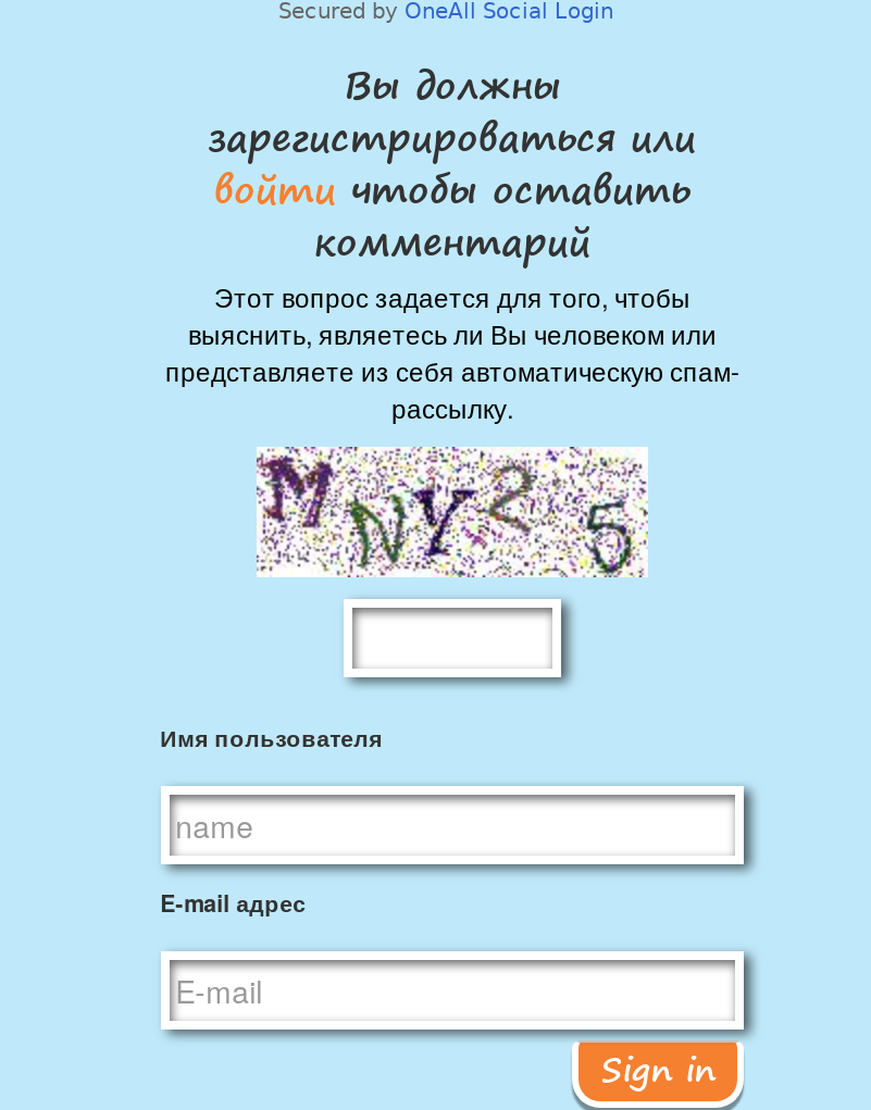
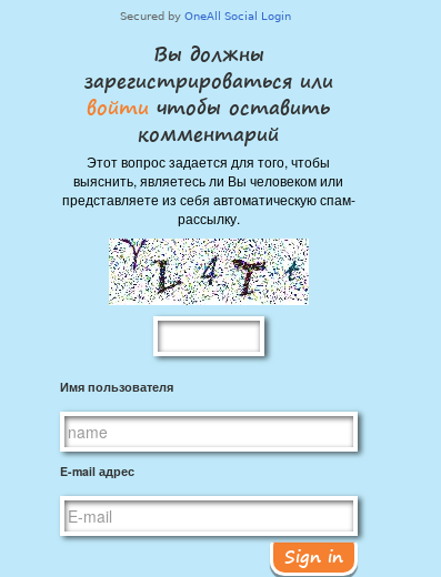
[254,445,650,579] [image] -> [108,237,309,306] [image]

